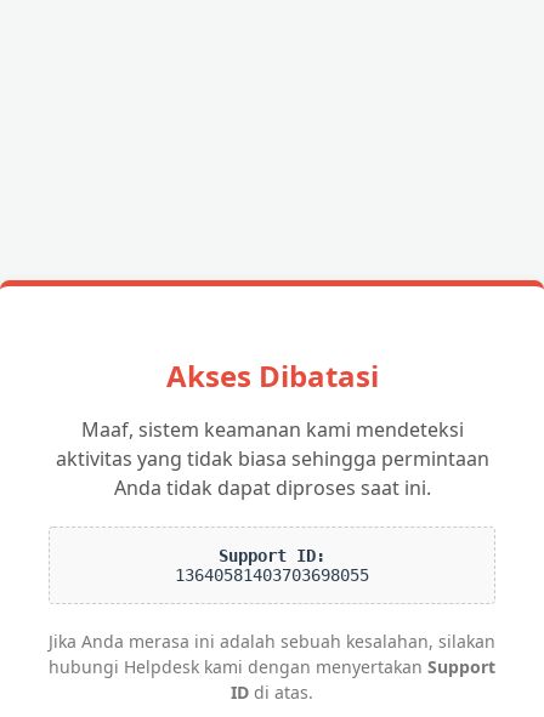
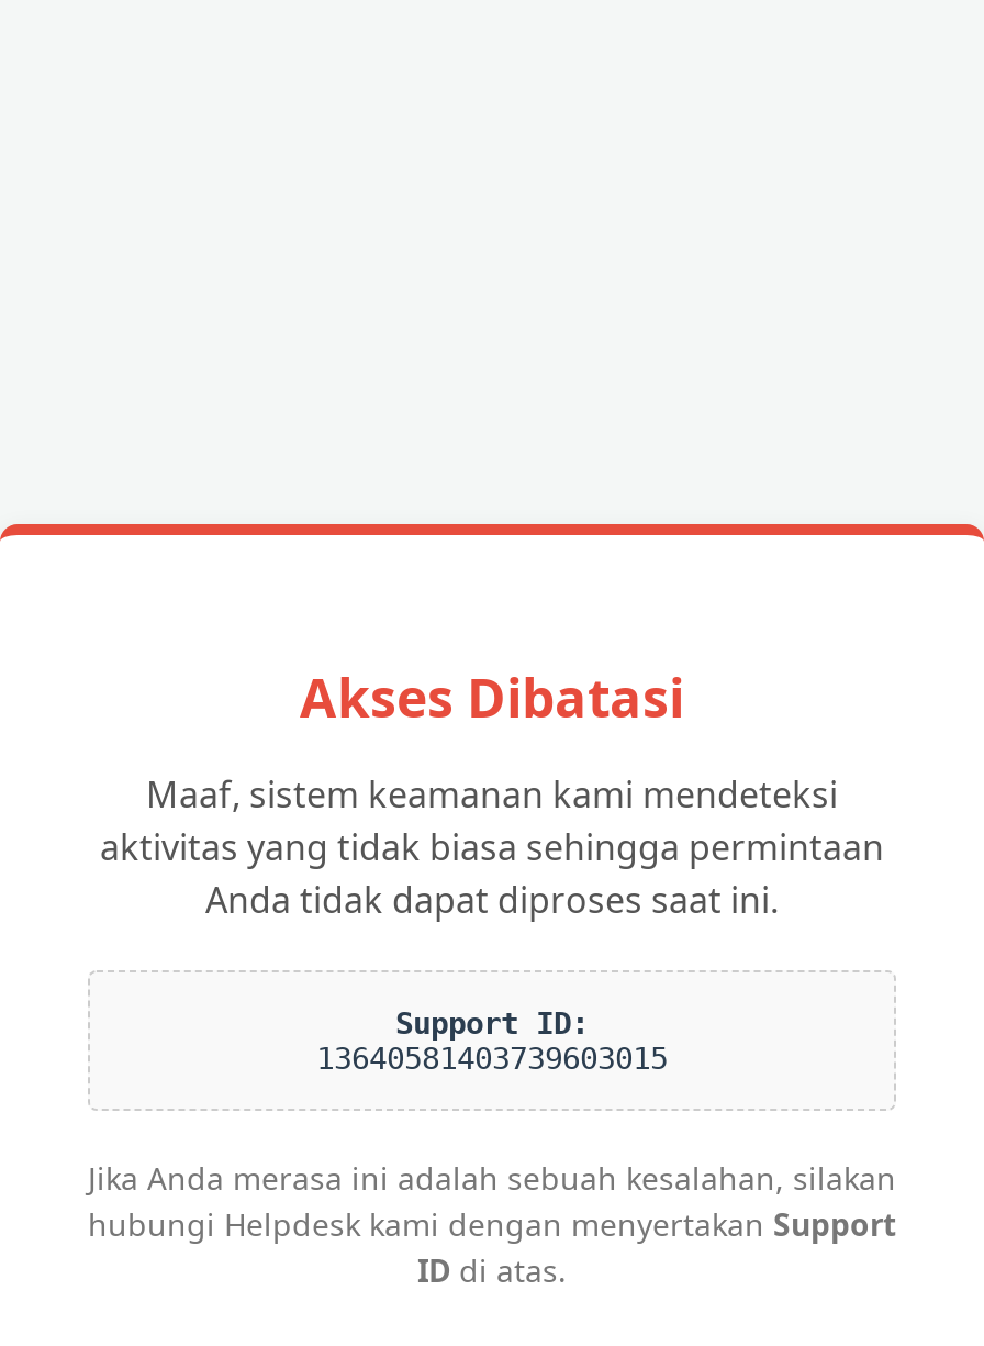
[175,565,369,584] 13640581403703698055 -> [316,1039,668,1075] 13640581403739603015

